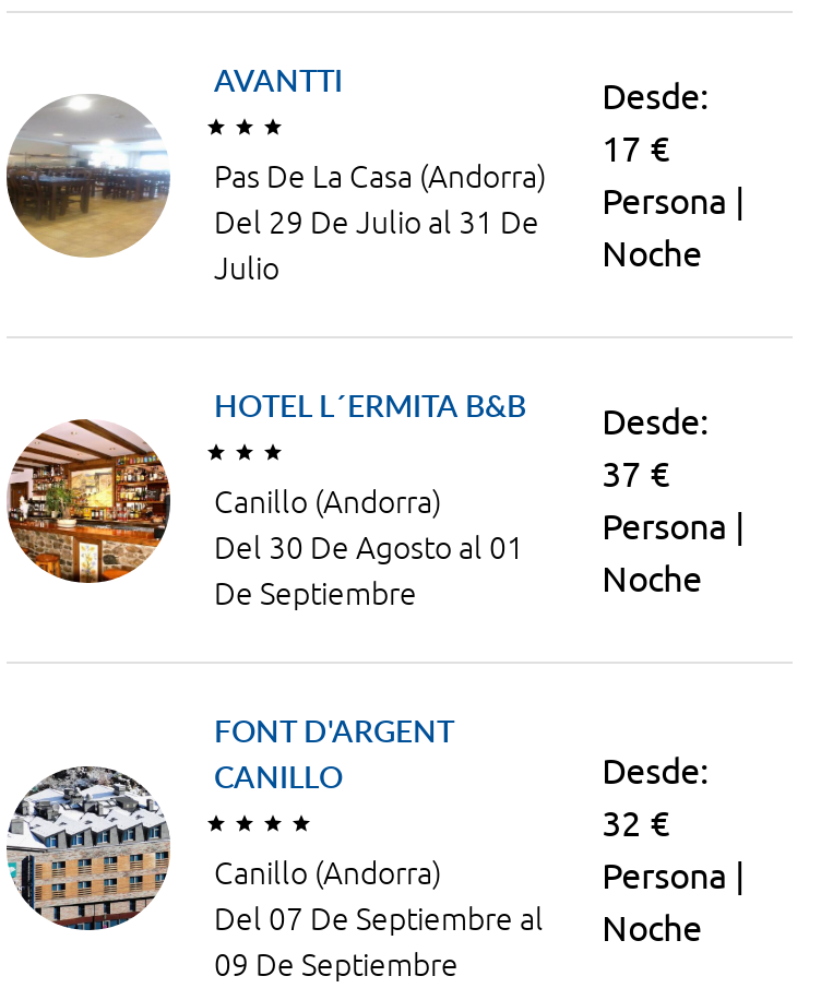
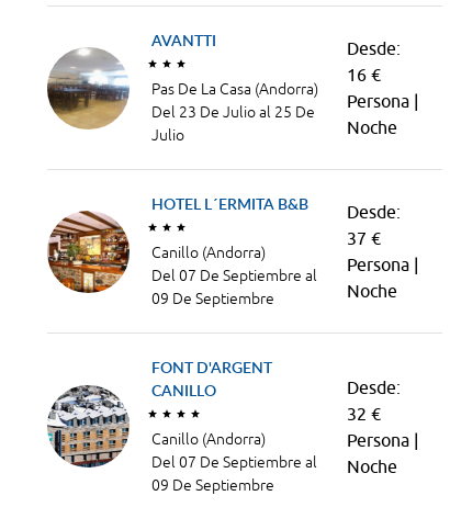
[602,129,669,168] 17 € -> [346,65,380,84] 16 €
[214,205,539,240] Del 29 De Julio al 31 De -> [151,103,315,121] Del 23 De Julio al 25 De
[214,531,524,611] Del 30 De Agosto al 01 | De Septiembre -> [151,267,317,307] Del 07 De Septiembre al | 09 De Septiembre

